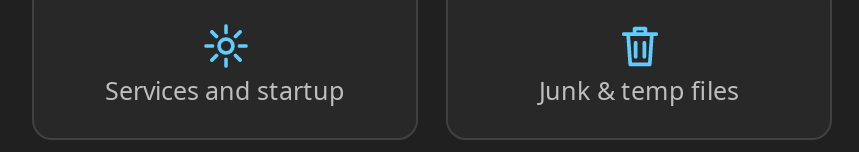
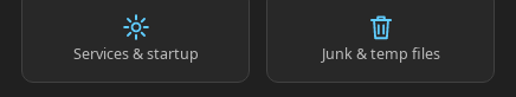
[105,74,345,108] Services and startup -> [73,44,198,64] Services & startup

